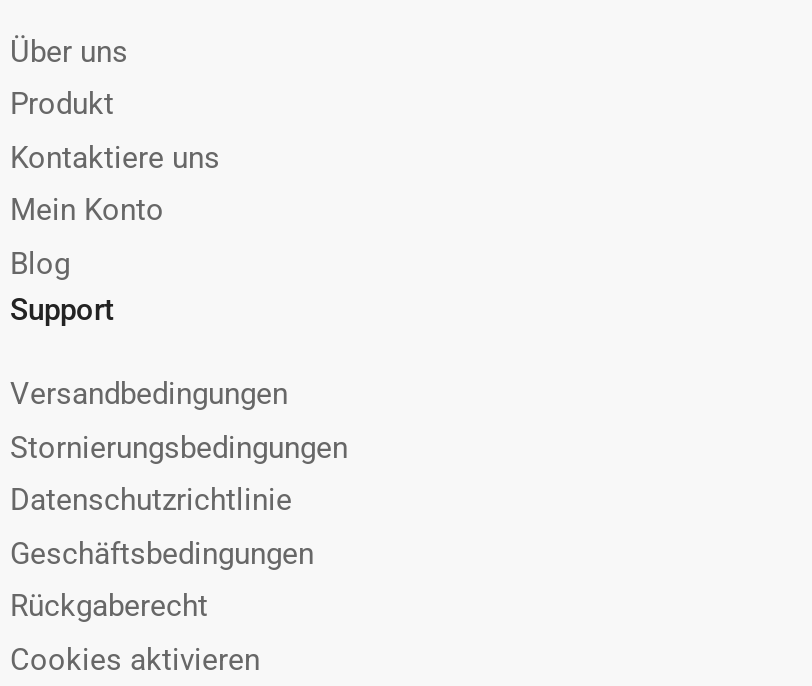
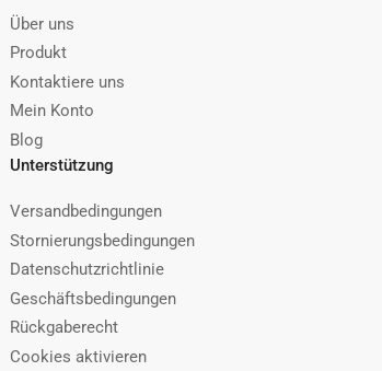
[10,292,114,328] Support -> [10,156,114,175] Unterstützung

